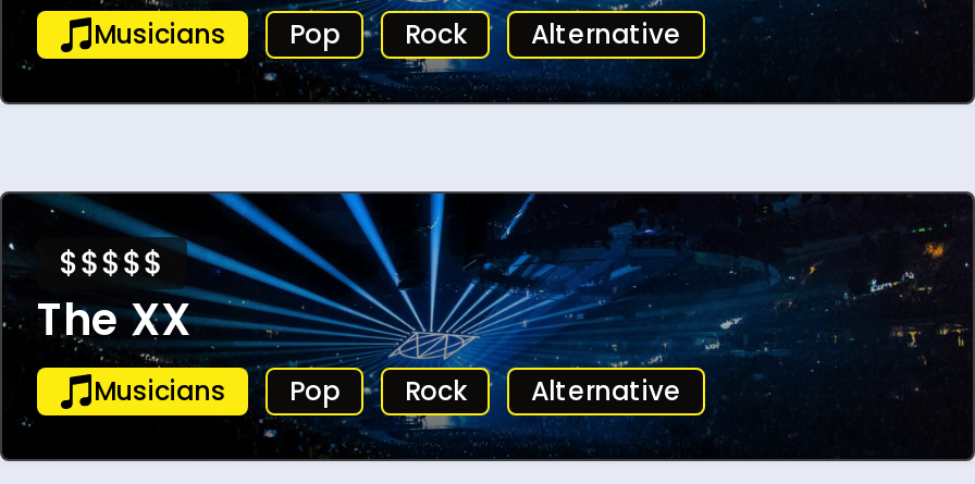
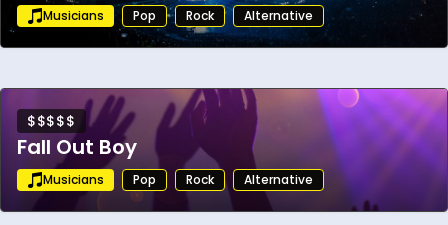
[7,191,968,459] [image] | The XX -> [3,88,445,211] [image] | Fall Out Boy

